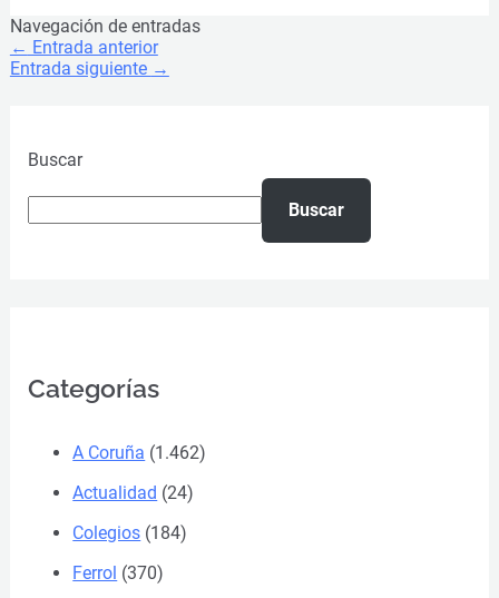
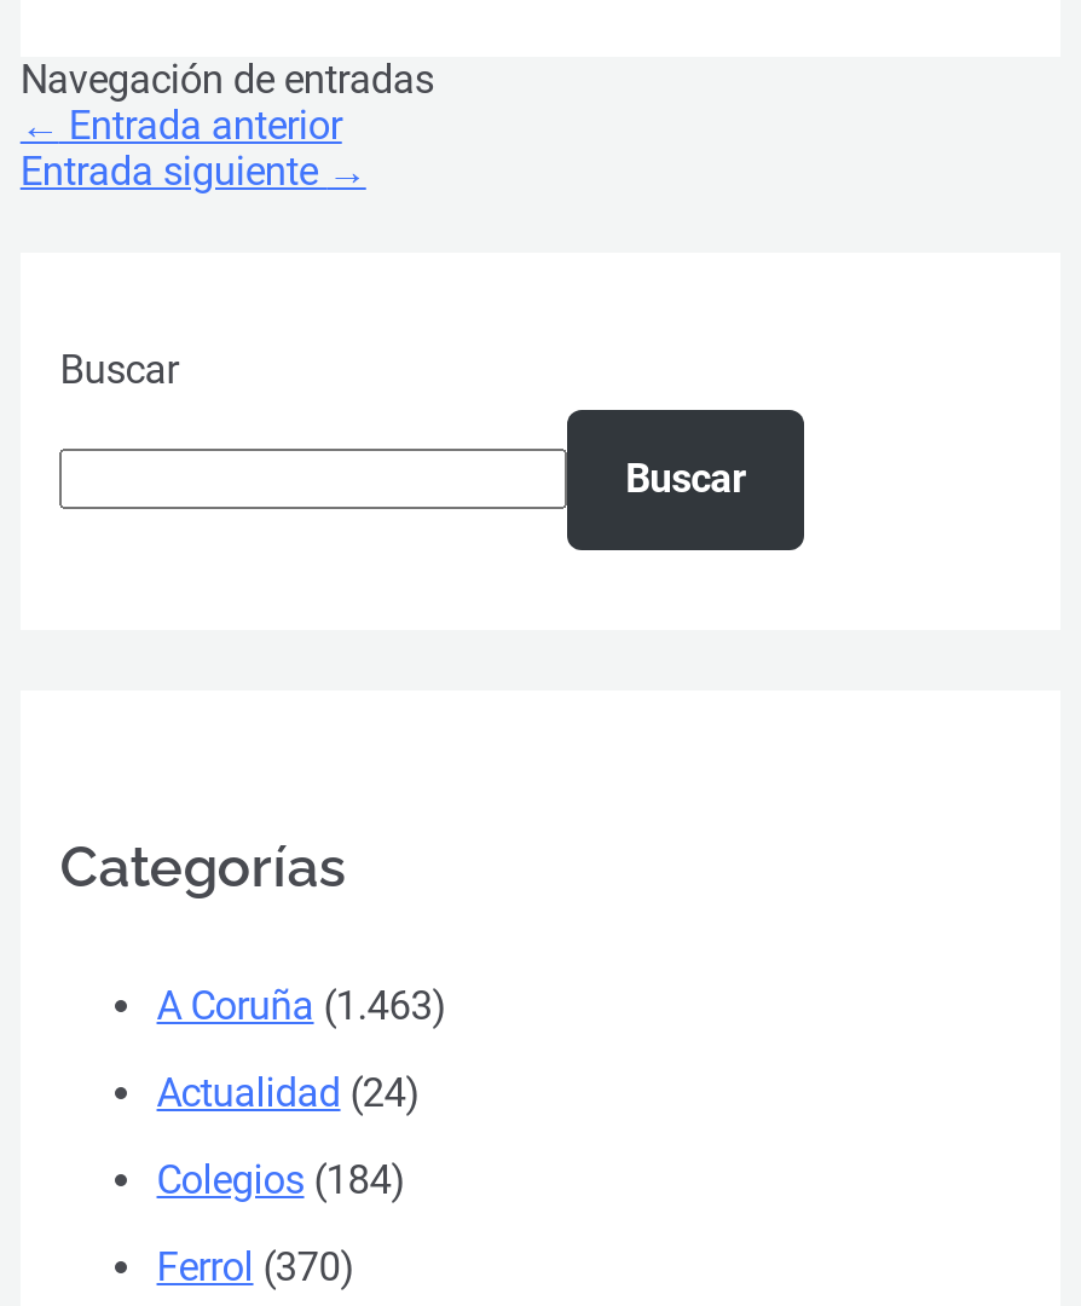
[73,442,206,463] A Coruña (1.462) -> [157,984,447,1030] A Coruña (1.463)

